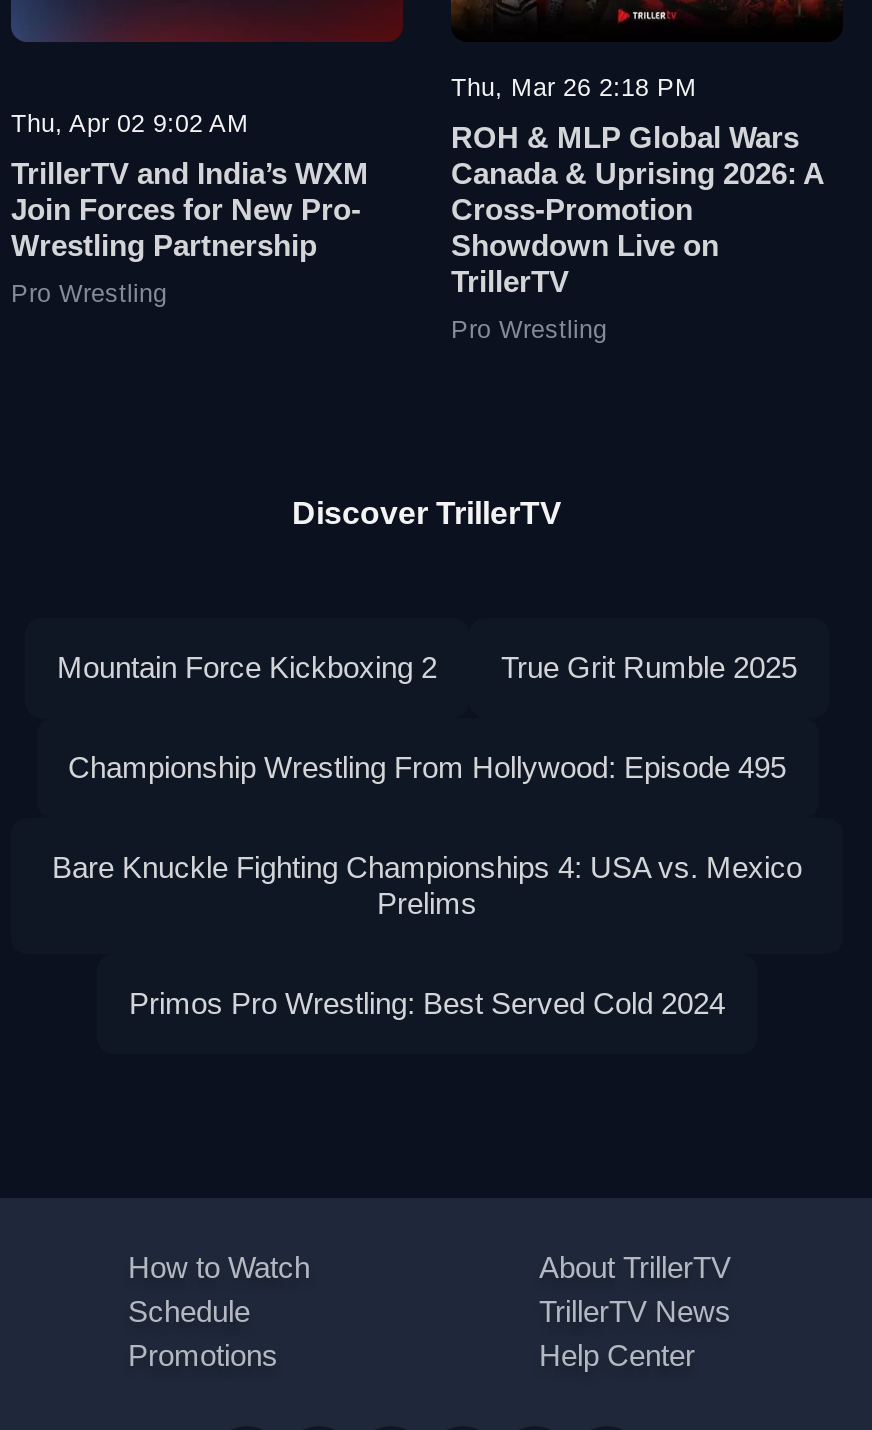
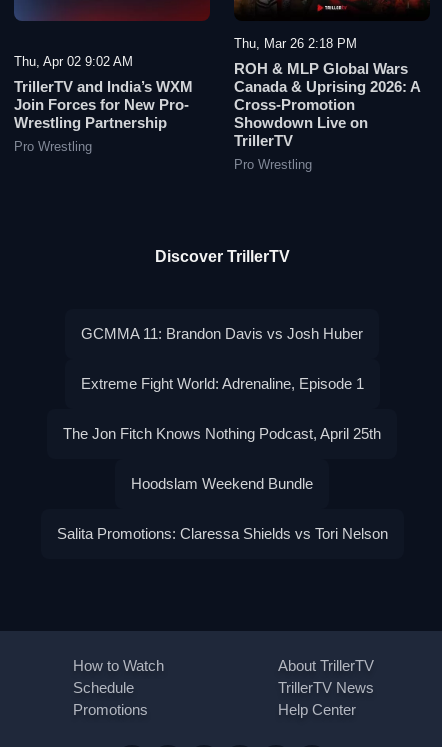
[52,650,802,1020] Mountain Force Kickboxing 2 | True Grit Rumble 2025 | Championship Wrestling From Hollywood: Episode 495 | Bare Knuckle Fighting Championships 4: USA vs. Mexico | Prelims | Primos Pro Wrestling: Best Served Cold 2024 -> [56,325,387,542] GCMMA 11: Brandon Davis vs Josh Huber | Extreme Fight World: Adrenaline, Episode 1 | The Jon Fitch Knows Nothing Podcast, April 25th | Hoodslam Weekend Bundle | Salita Promotions: Claressa Shields vs Tori Nelson

